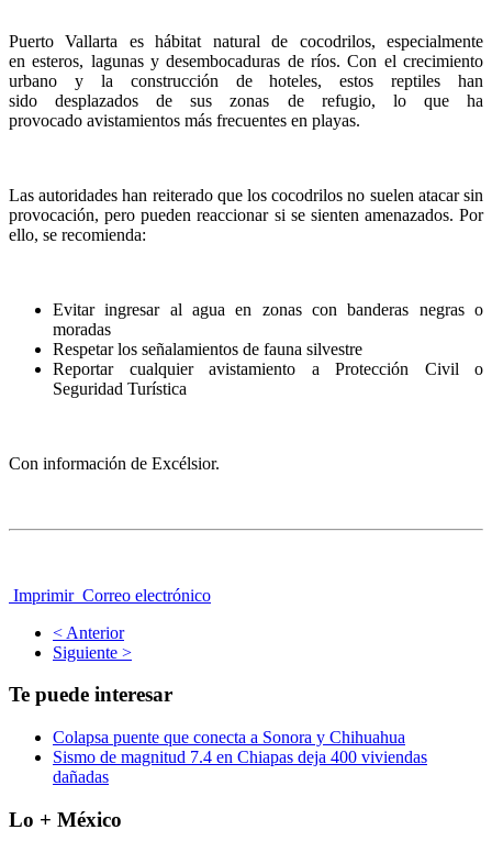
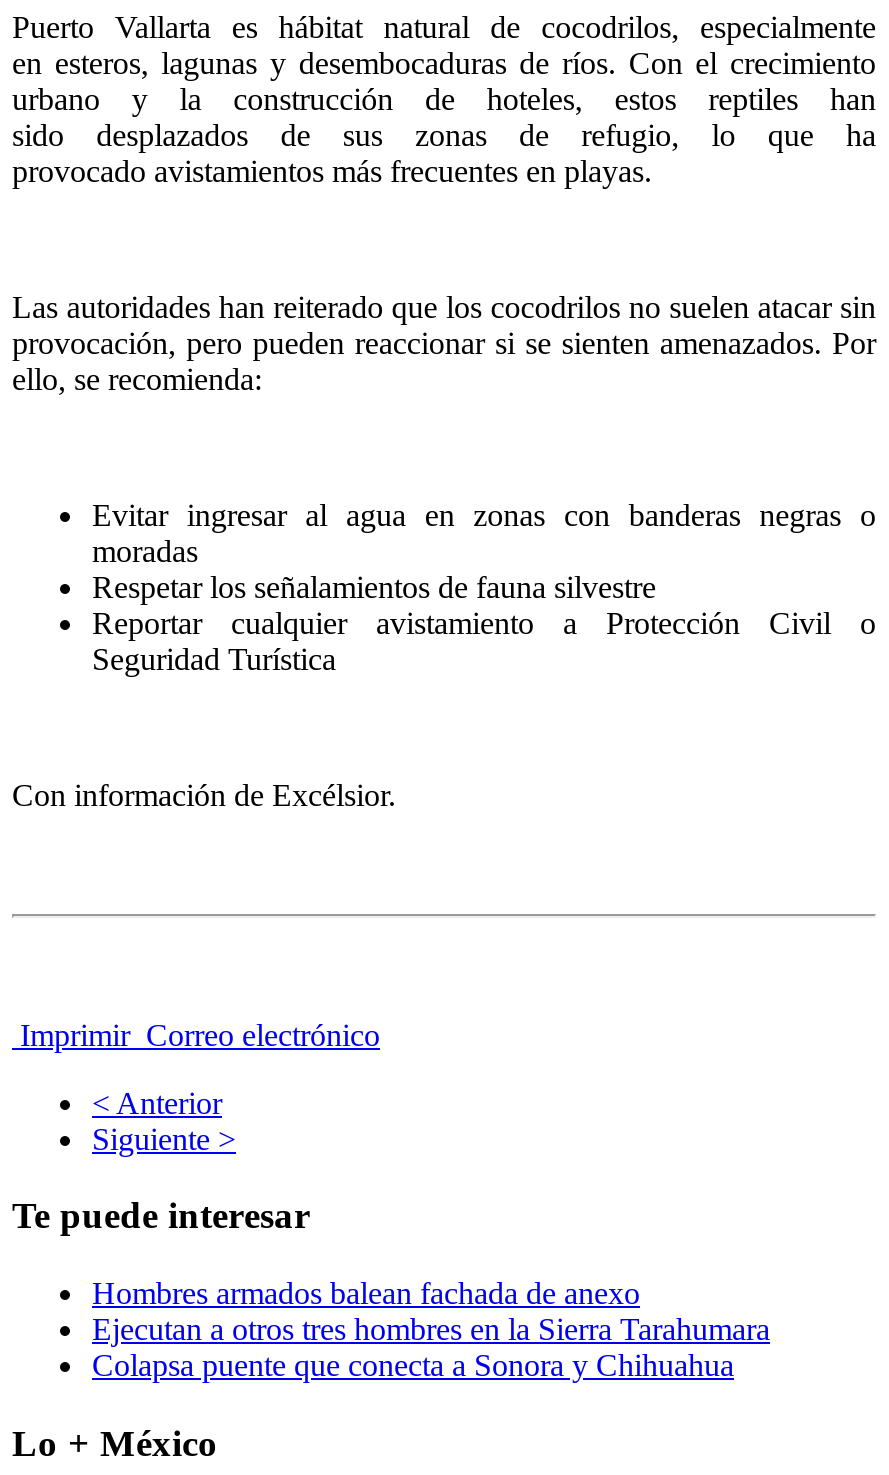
none -> [92,1276,770,1346] Hombres armados balean fachada de anexo | Ejecutan a otros tres hombres en la Sierra Tarahumara
moved [53,728,405,747] -> [92,1348,734,1382]: Colapsa puente que conecta a Sonora y Chihuahua
[53,748,427,786] Sismo de magnitud 7.4 en Chiapas deja 400 viviendas | dañadas -> none

